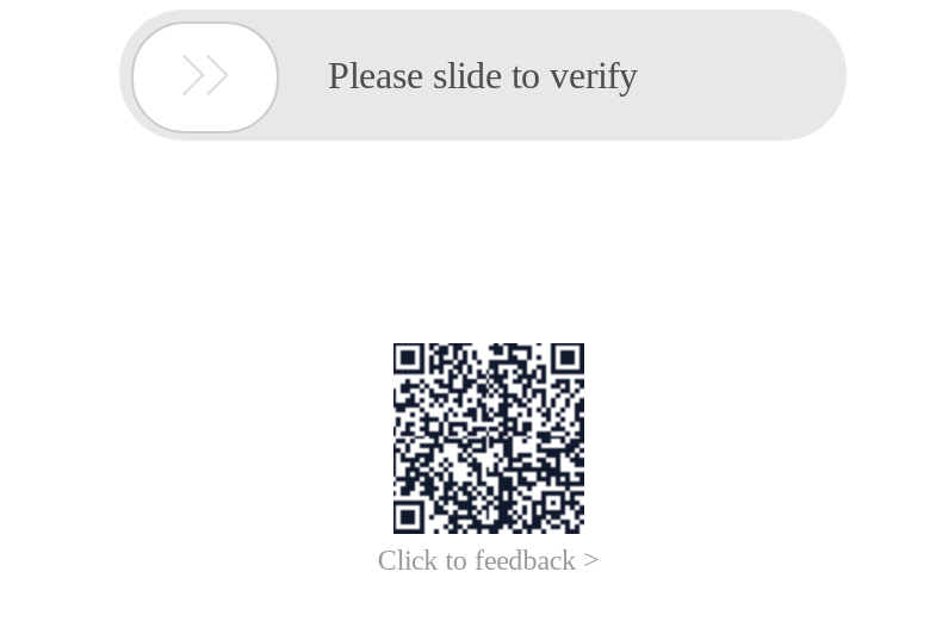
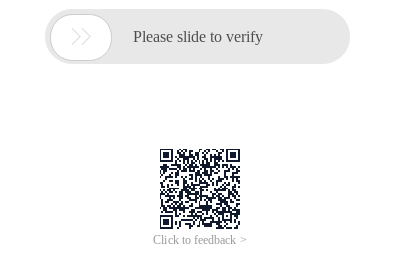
[391,341,587,536] [image] -> [160,148,241,230] [image]

